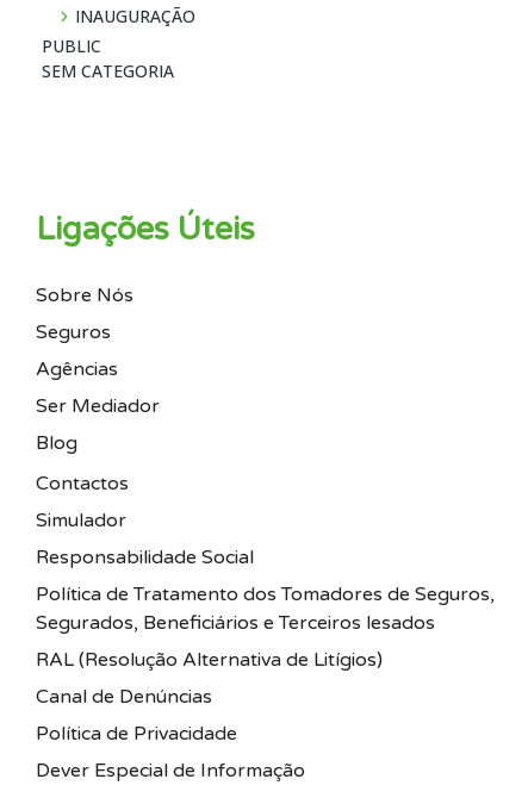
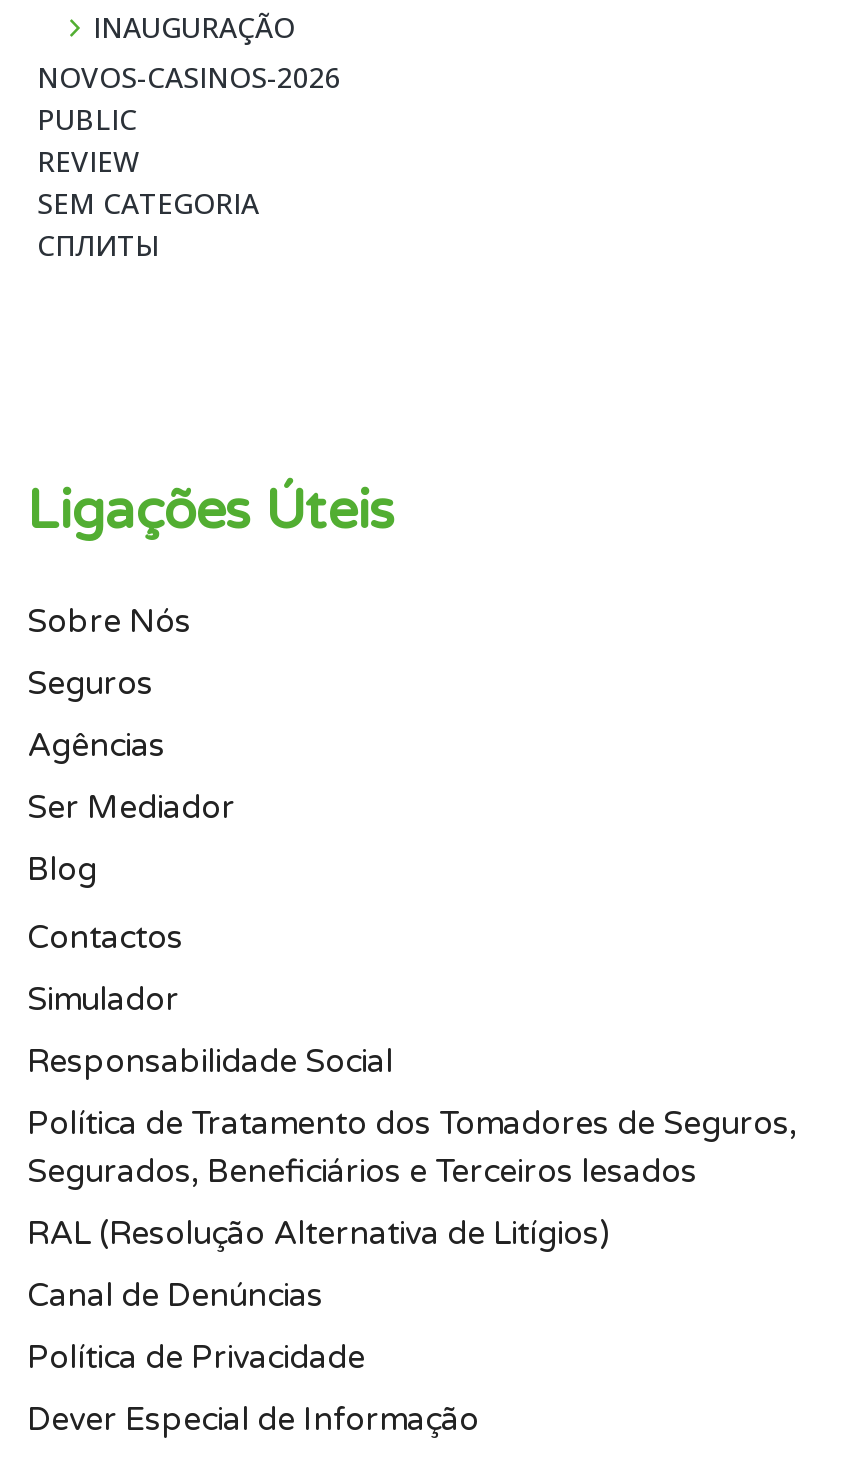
none -> [37,58,341,96] NOVOS-CASINOS-2026
none -> [37,142,139,180] REVIEW
none -> [37,226,159,264] СПЛИТЫ

